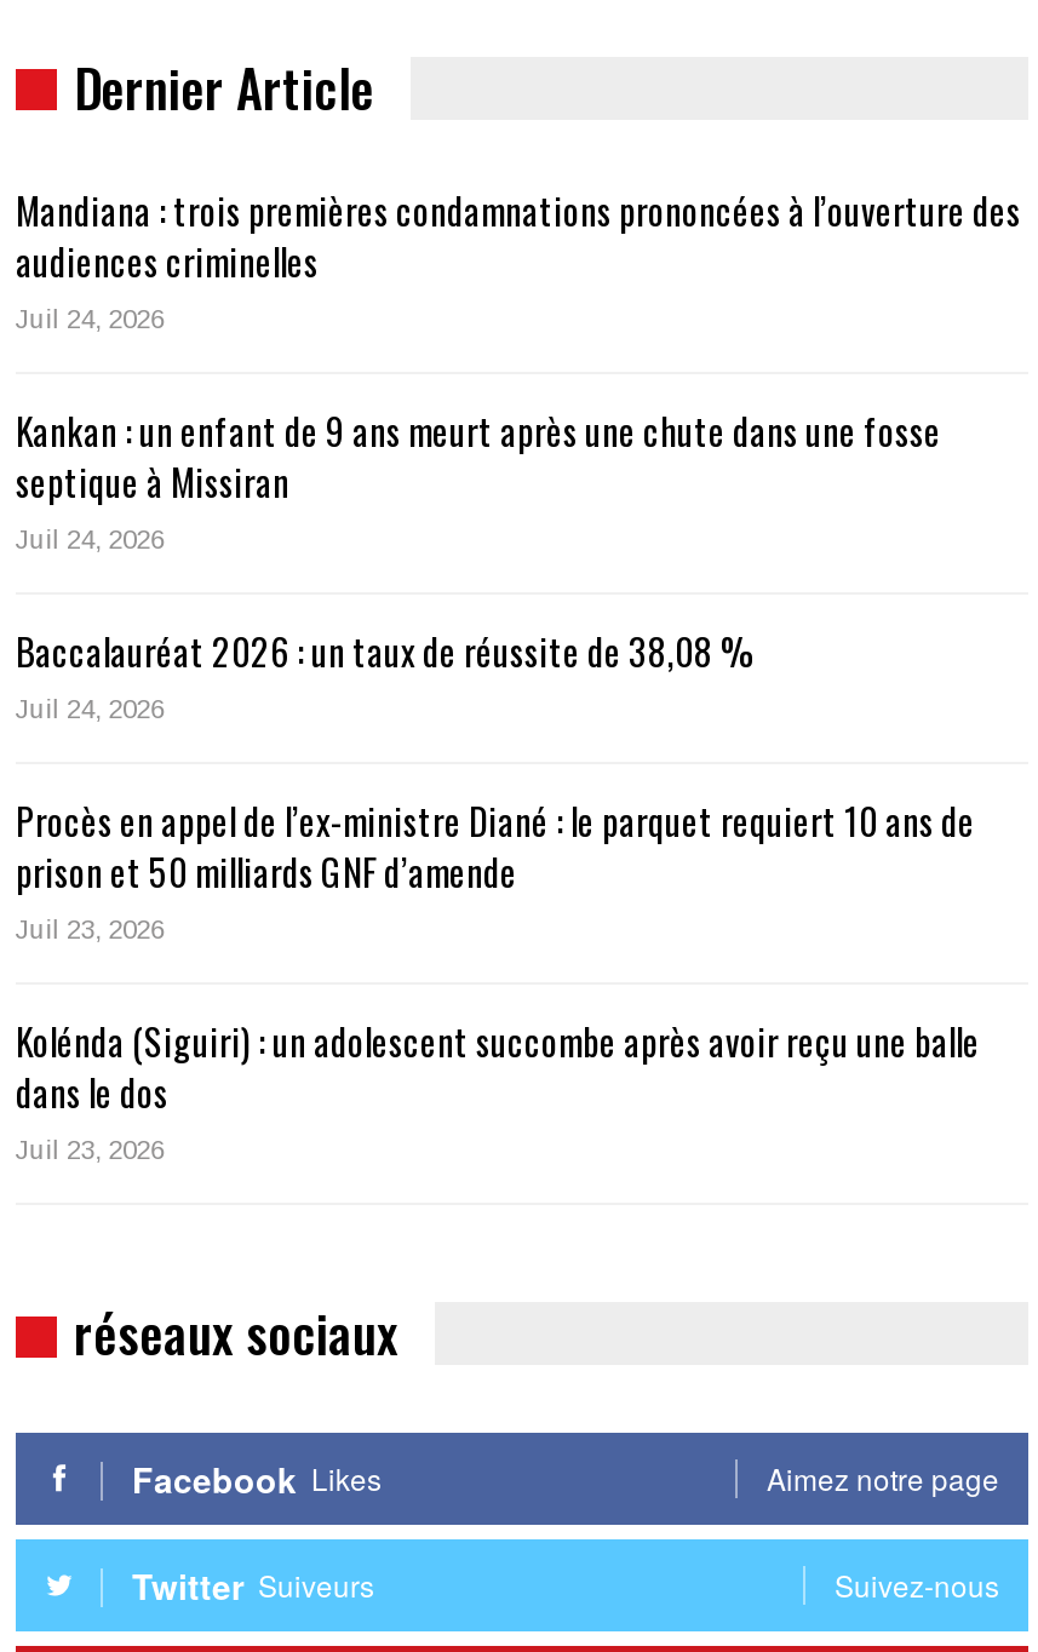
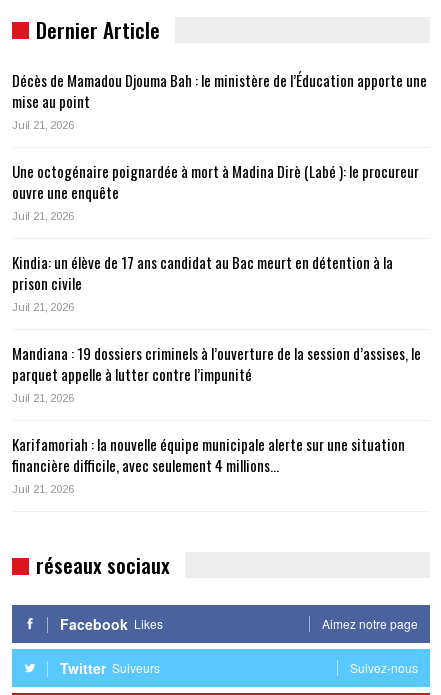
[16,183,1021,333] Mandiana : trois premières condamnations prononcées à l’ouverture des | audiences criminelles | Juil 24, 2026 -> [12,69,427,131] Décès de Mamadou Djouma Bah : le ministère de l’Éducation apporte une | mise au point | Juil 21, 2026
[16,404,941,554] Kankan : un enfant de 9 ans meurt après une chute dans une fosse | septique à Missiran | Juil 24, 2026 -> [12,160,419,222] Une octogénaire poignardée à mort à Madina Dirè (Labé ): le procureur | ouvre une enquête | Juil 21, 2026
[16,624,755,723] Baccalauréat 2026 : un taux de réussite de 38,08 % | Juil 24, 2026 -> [12,251,393,313] Kindia: un élève de 17 ans candidat au Bac meurt en détention à la | prison civile | Juil 21, 2026
[16,794,975,944] Procès en appel de l’ex-ministre Diané : le parquet requiert 10 ans de | prison et 50 milliards GNF d’amende | Juil 23, 2026 -> [12,342,421,404] Mandiana : 19 dossiers criminels à l’ouverture de la session d’assises, le | parquet appelle à lutter contre l’impunité | Juil 21, 2026
[16,1014,980,1164] Kolénda (Siguiri) : un adolescent succombe après avoir reçu une balle | dans le dos | Juil 23, 2026 -> [12,433,405,495] Karifamoriah : la nouvelle équipe municipale alerte sur une situation | financière difficile, avec seulement 4 millions… | Juil 21, 2026

